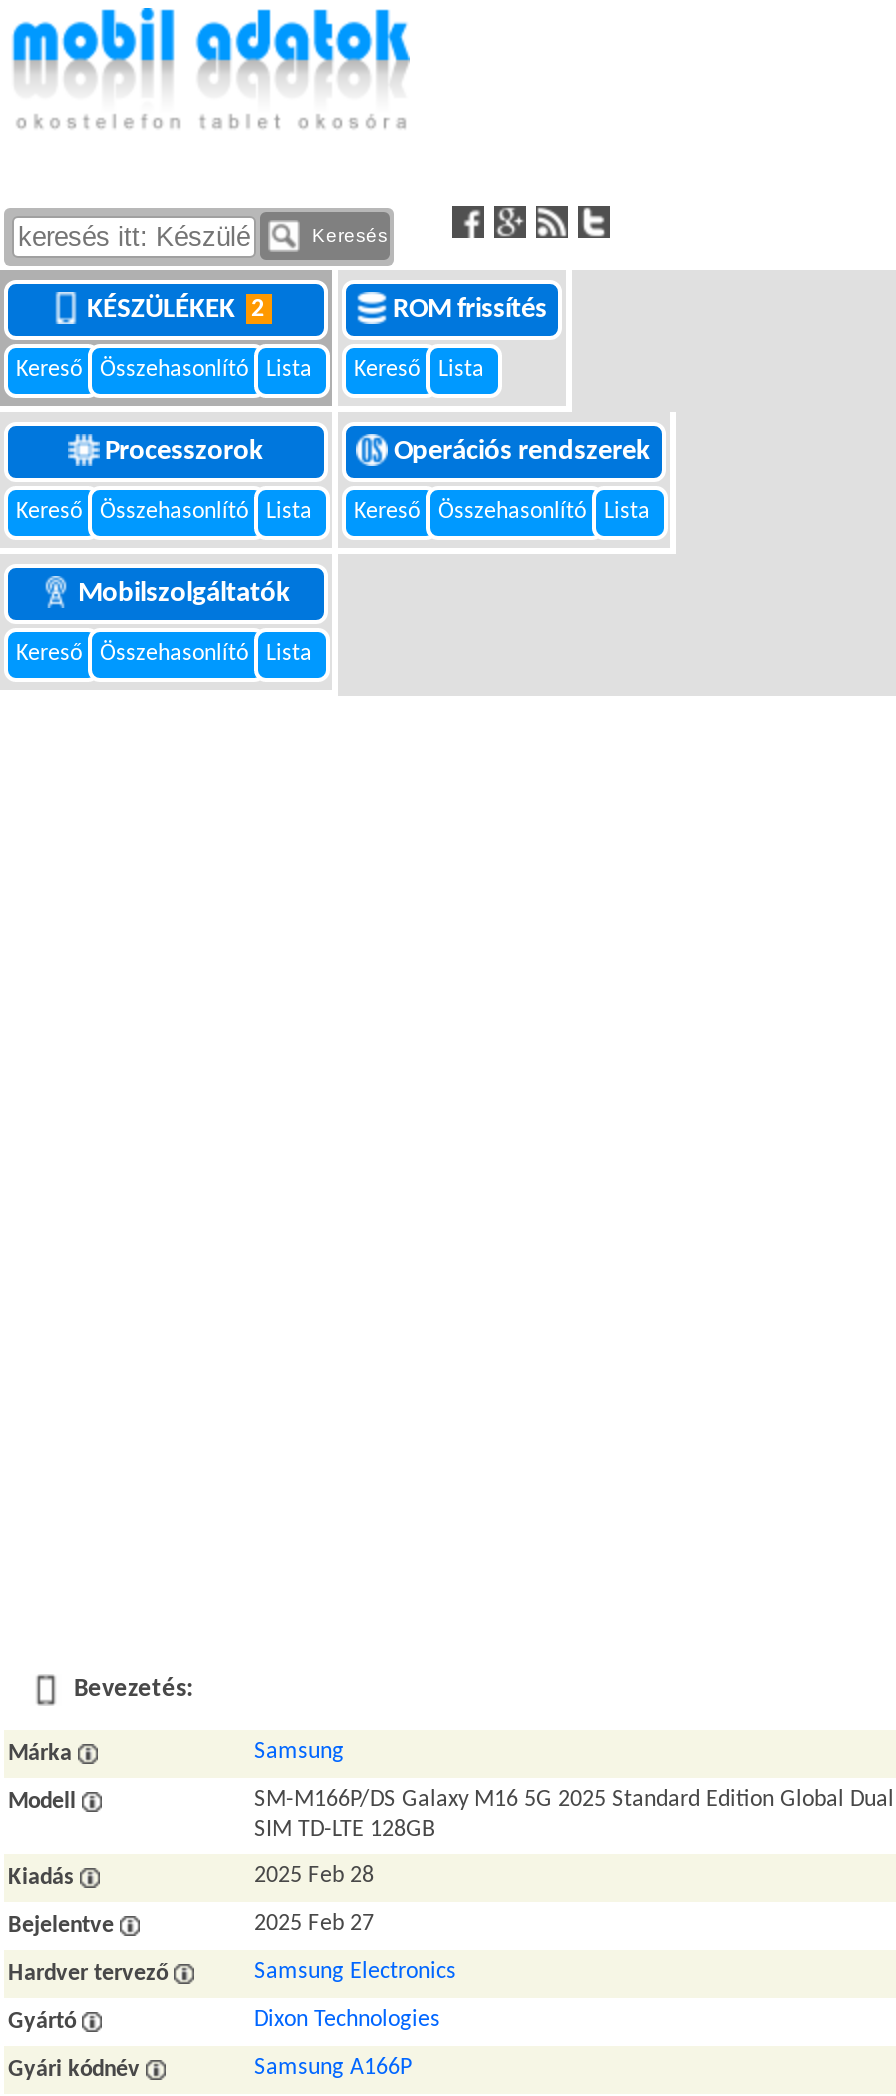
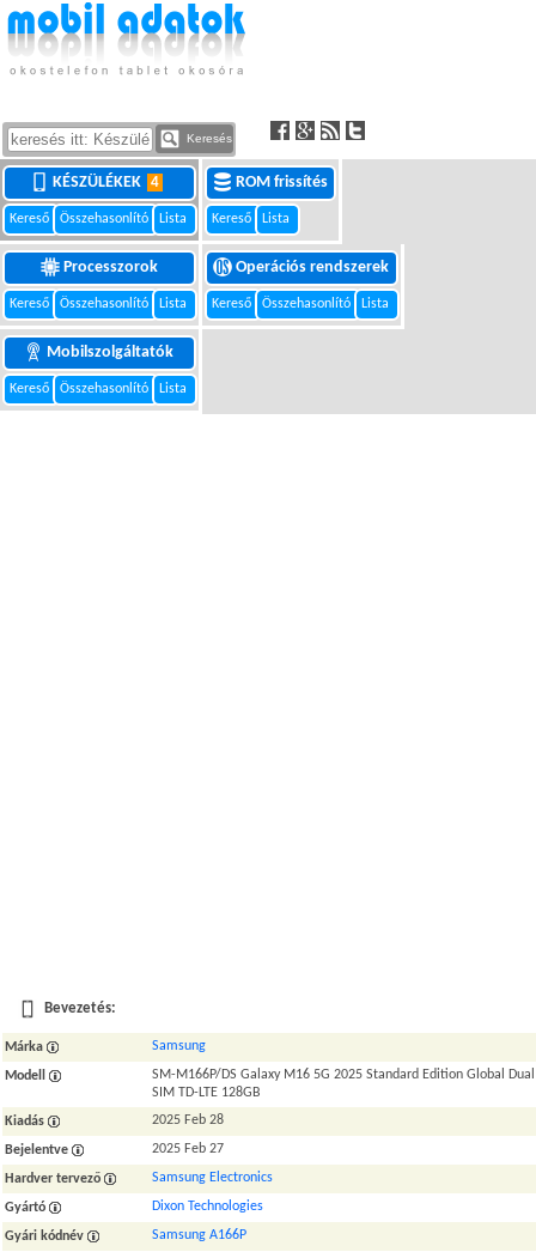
[87,295,265,325] KÉSZÜLÉKEK 2 -> [52,174,159,192] KÉSZÜLÉKEK 4

